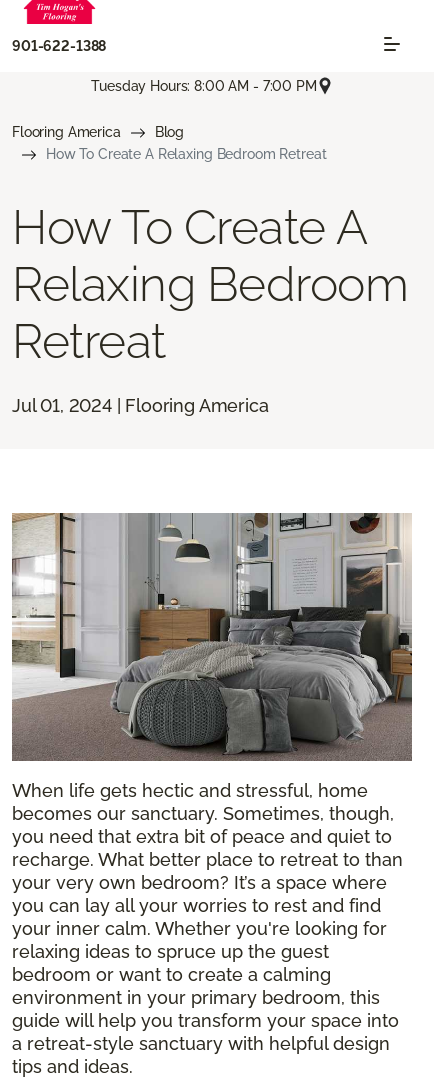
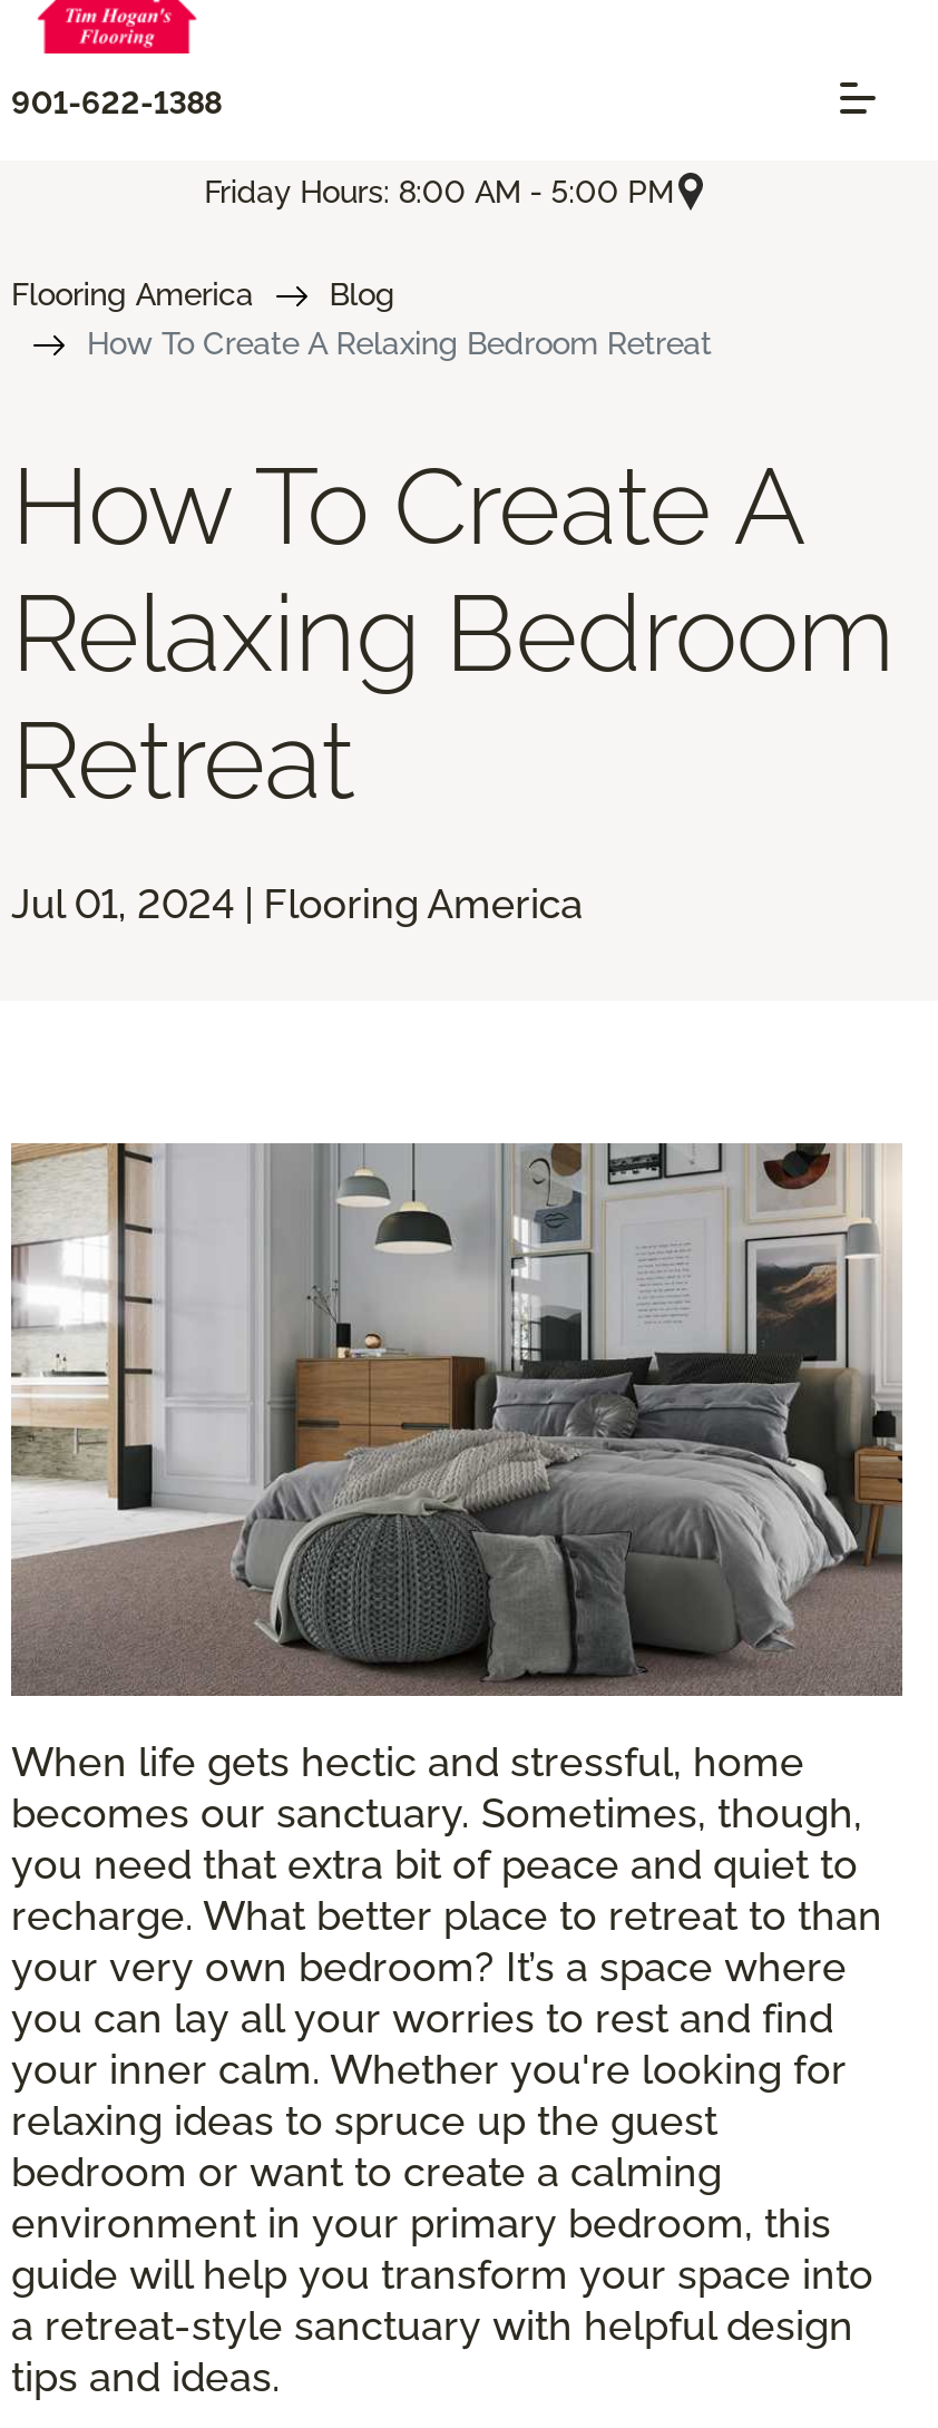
[91,78,317,94] Tuesday Hours: 8:00 AM - 7:00 PM -> [204,173,674,209] Friday Hours: 8:00 AM - 5:00 PM

